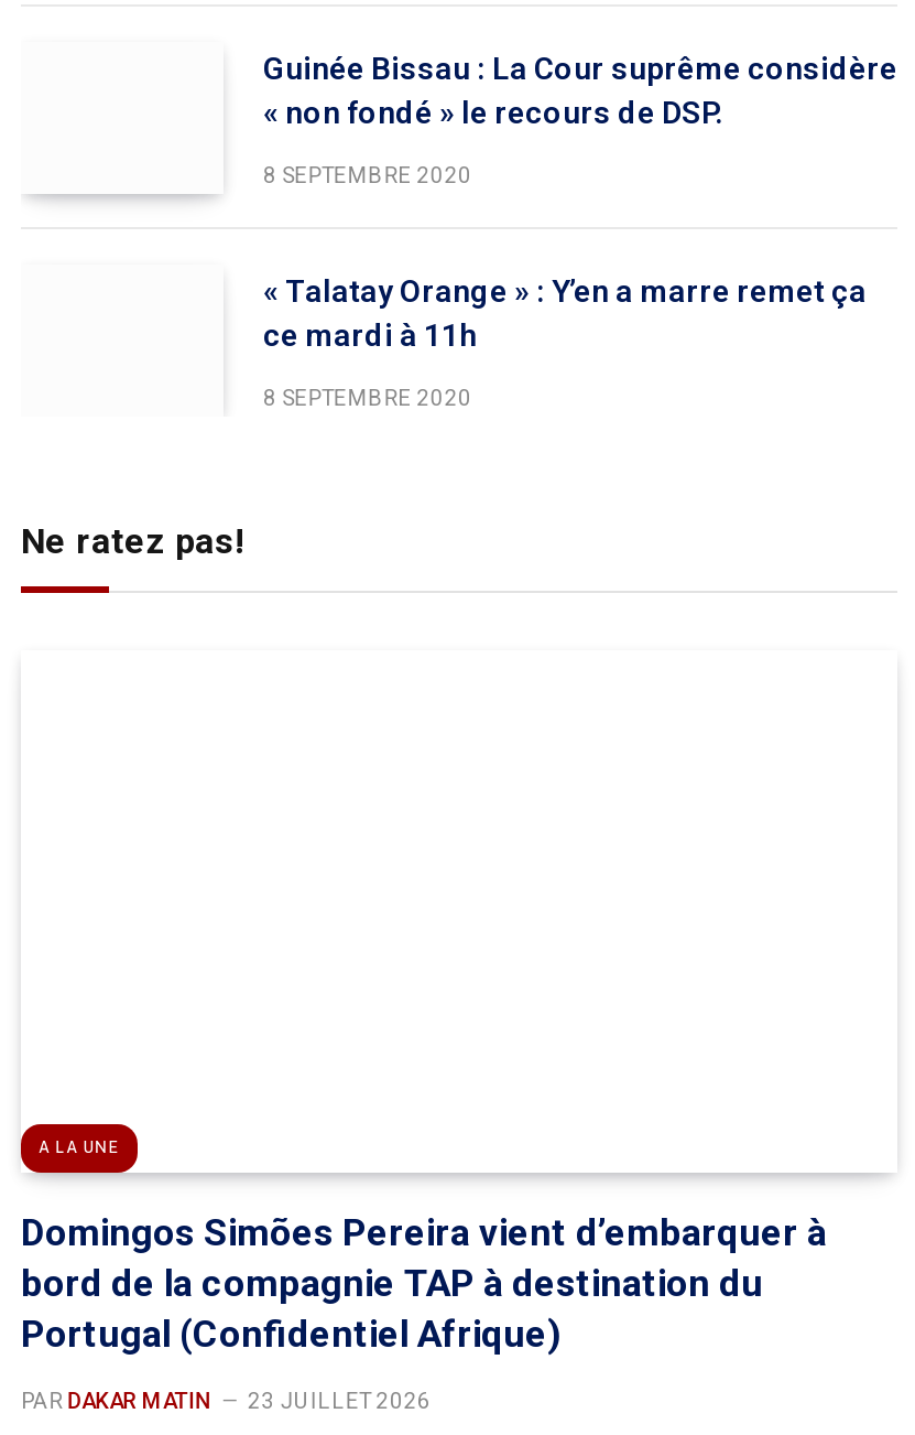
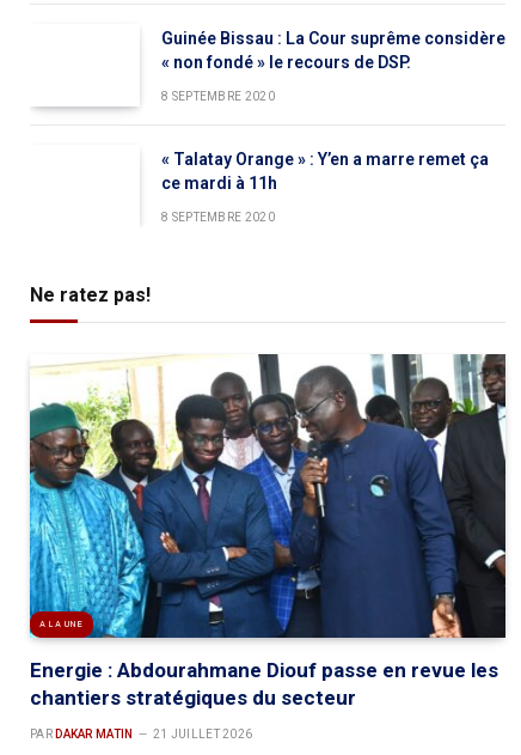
none -> [29,353,507,639] [image]
[21,1211,827,1356] Domingos Simões Pereira vient d’embarquer à | bord de la compagnie TAP à destination du | Portugal (Confidentiel Afrique) -> [30,658,498,710] Energie : Abdourahmane Diouf passe en revue les | chantiers stratégiques du secteur
[21,1389,431,1414] PAR DAKAR MATIN 23 JUILLET 2026 -> [30,728,252,741] PAR DAKAR MATIN 21 JUILLET 2026

